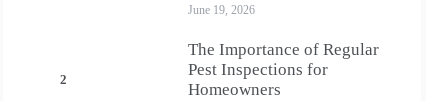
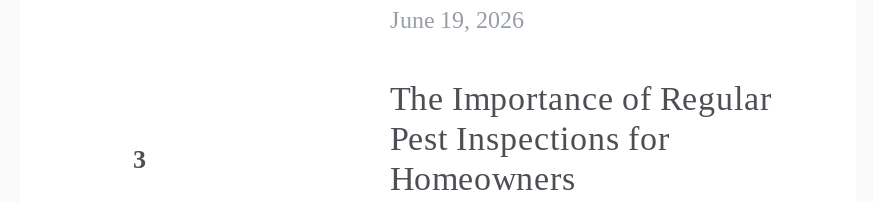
[59,72,66,87] 2 -> [133,143,147,173] 3

